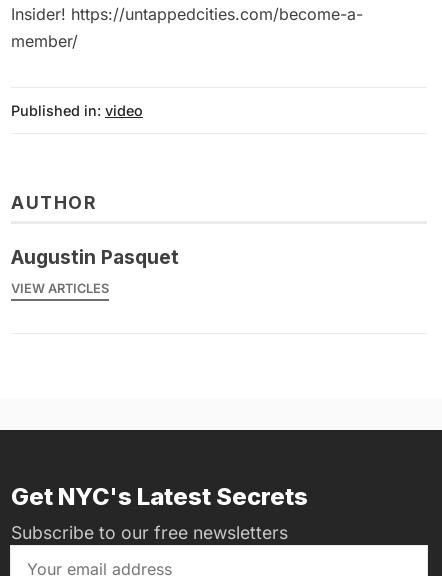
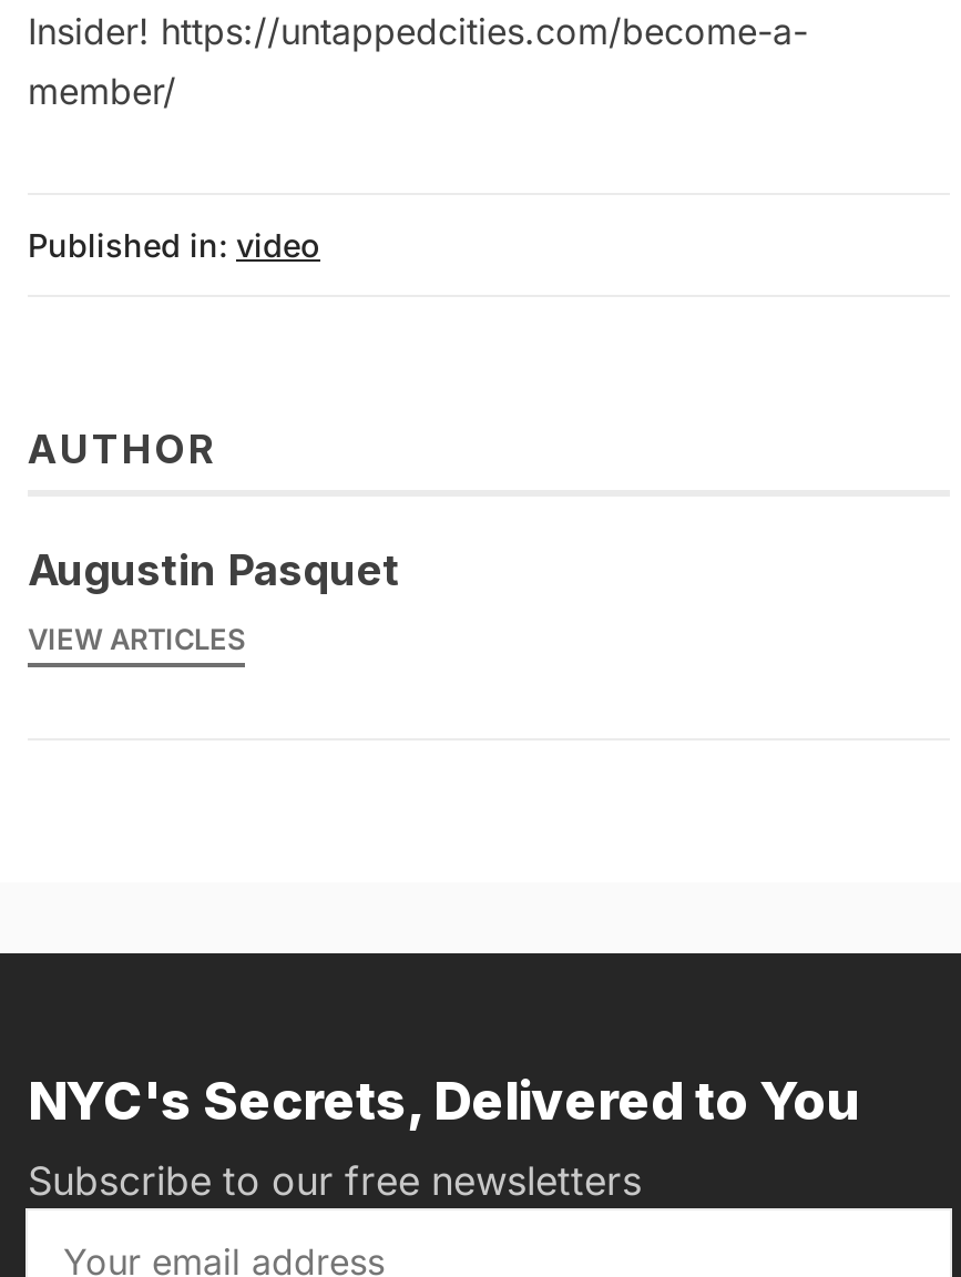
[11,482,308,511] Get NYC's Latest Secrets -> [28,1069,857,1134] NYC's Secrets, Delivered to You

